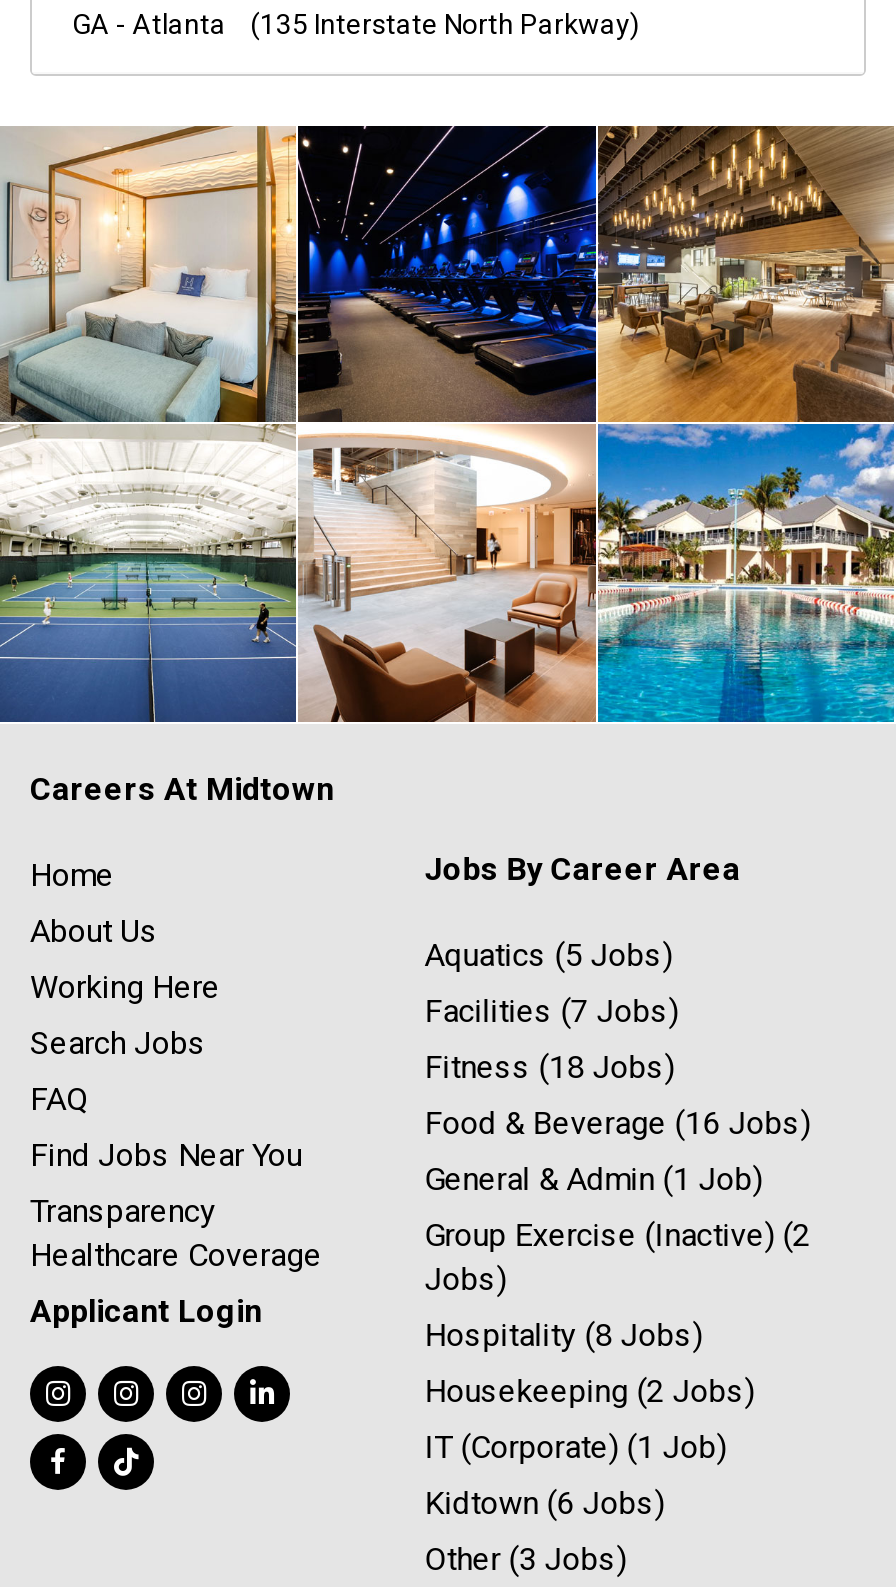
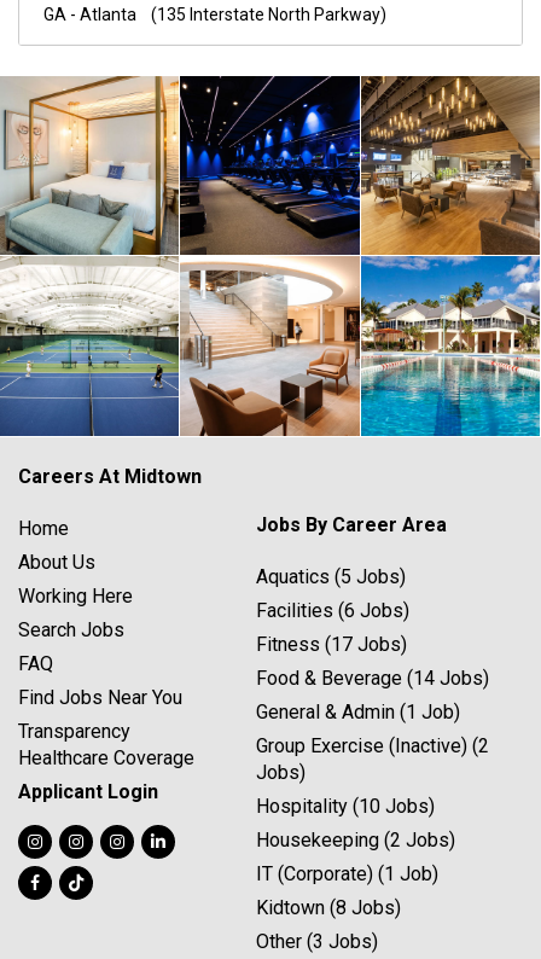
[424,991,678,1029] Facilities (7 Jobs) -> [256,599,410,622] Facilities (6 Jobs)
[424,1047,674,1085] Fitness (18 Jobs) -> [256,632,407,655] Fitness (17 Jobs)
[424,1103,810,1141] Food & Beverage (16 Jobs) -> [256,666,489,689] Food & Beverage (14 Jobs)
[424,1315,702,1353] Hospitality (8 Jobs) -> [256,794,435,817] Hospitality (10 Jobs)
[424,1483,664,1521] Kidtown (6 Jobs) -> [256,896,401,919] Kidtown (8 Jobs)

